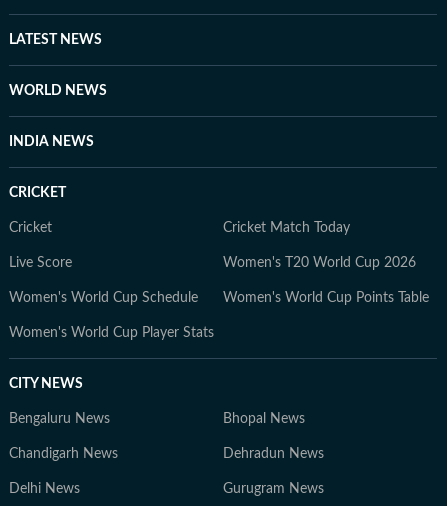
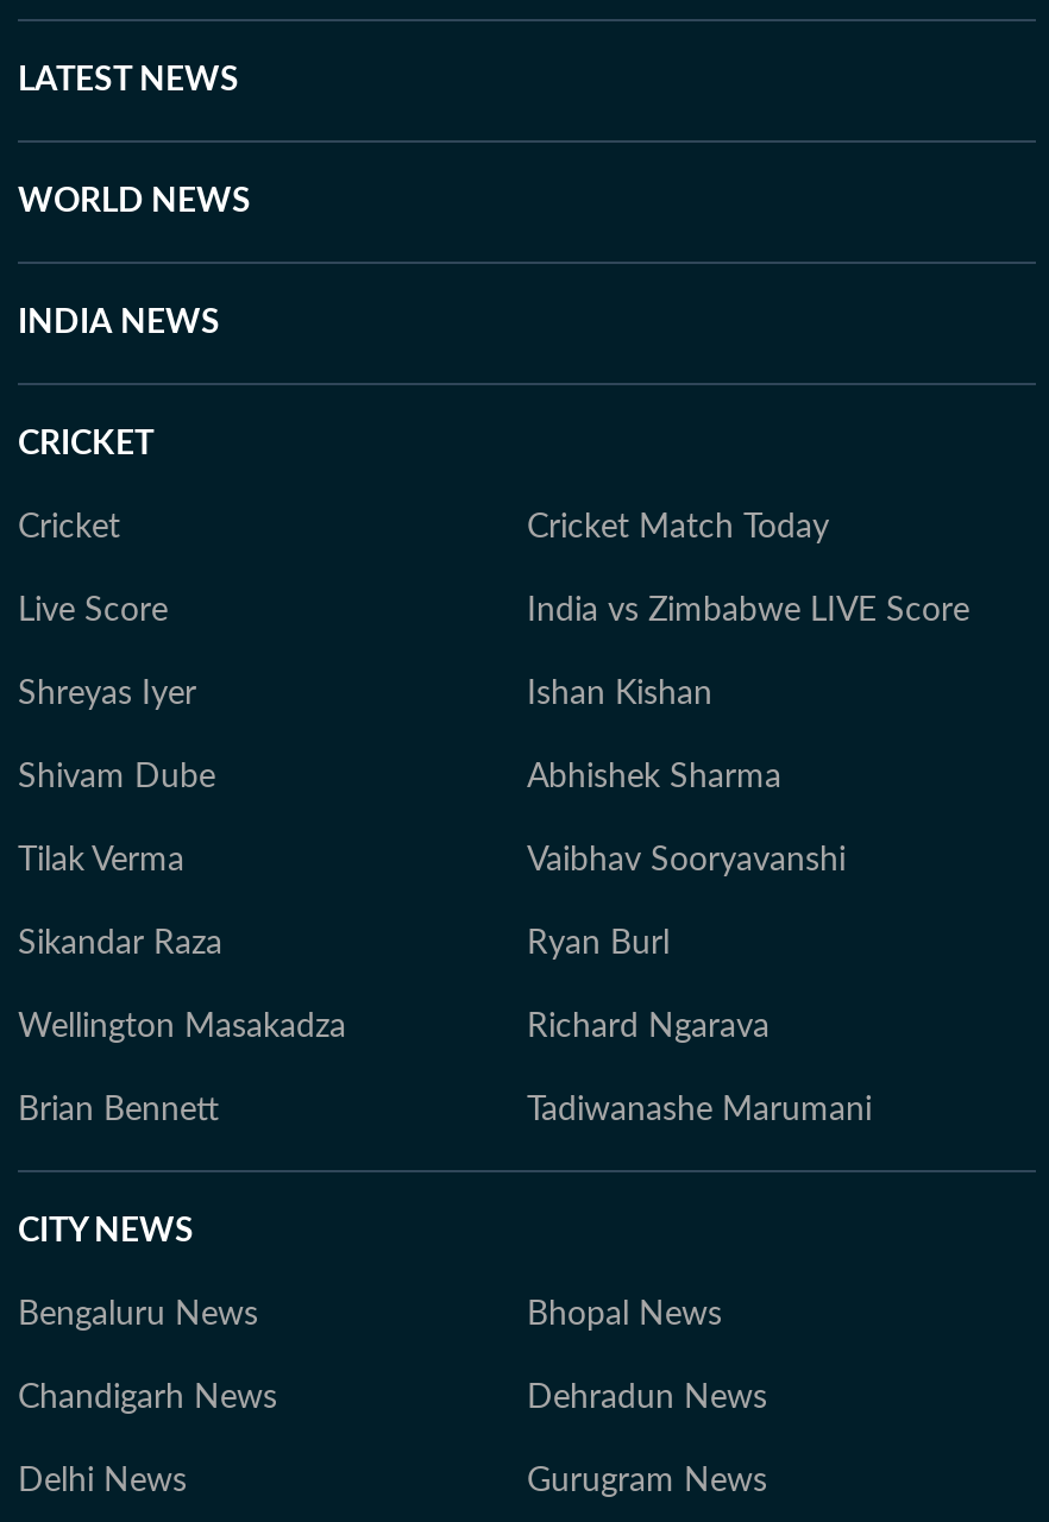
[9,256,429,340] Women's T20 World Cup 2026 | Women's World Cup Schedule | Women's World Cup Points Table | Women's World Cup Player Stats -> [18,594,969,1127] India vs Zimbabwe LIVE Score | Shreyas Iyer | Ishan Kishan | Shivam Dube | Abhishek Sharma | Tilak Verma | Vaibhav Sooryavanshi | Sikandar Raza | Ryan Burl | Wellington Masakadza | Richard Ngarava | Brian Bennett | Tadiwanashe Marumani

